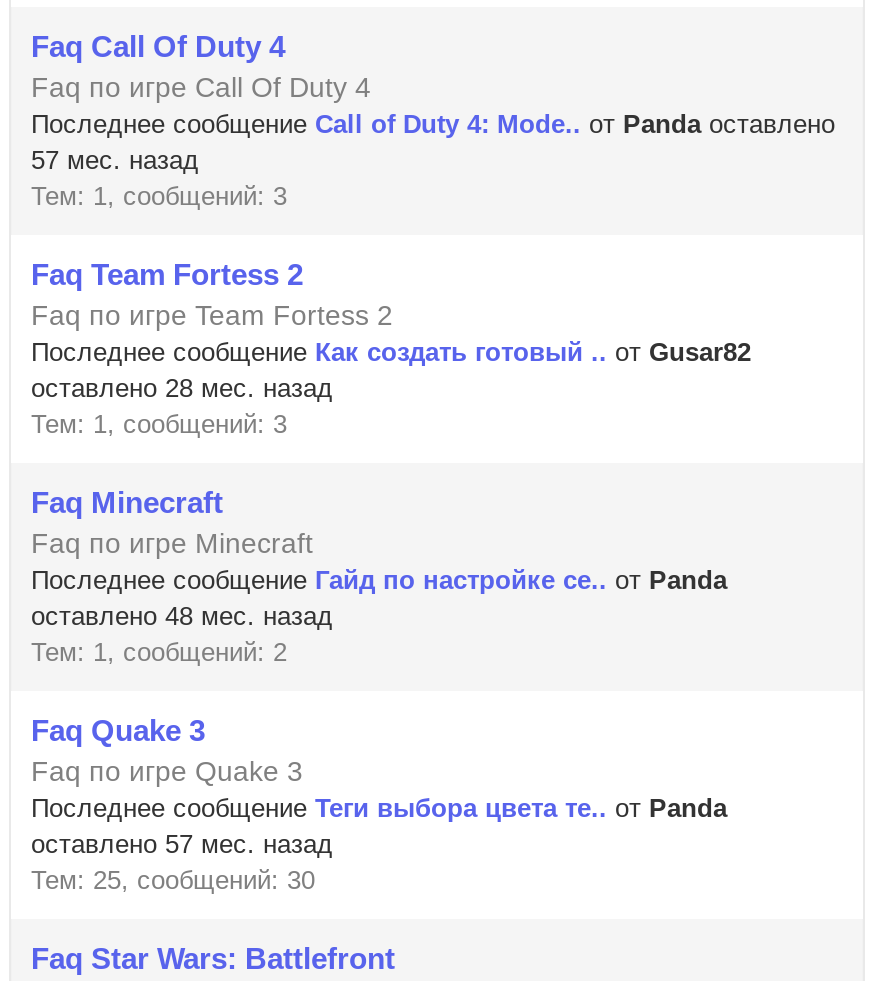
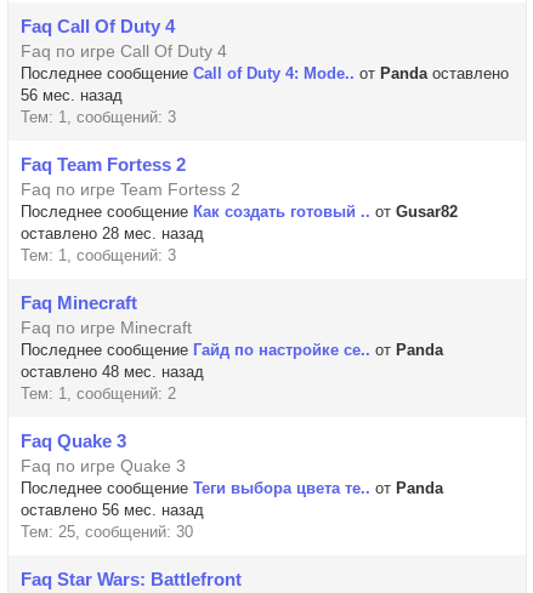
[31,145,199,175] 57 мес. назад -> [21,86,123,104] 56 мес. назад
[31,829,333,859] оставлено 57 мес. назад -> [21,501,204,519] оставлено 56 мес. назад

